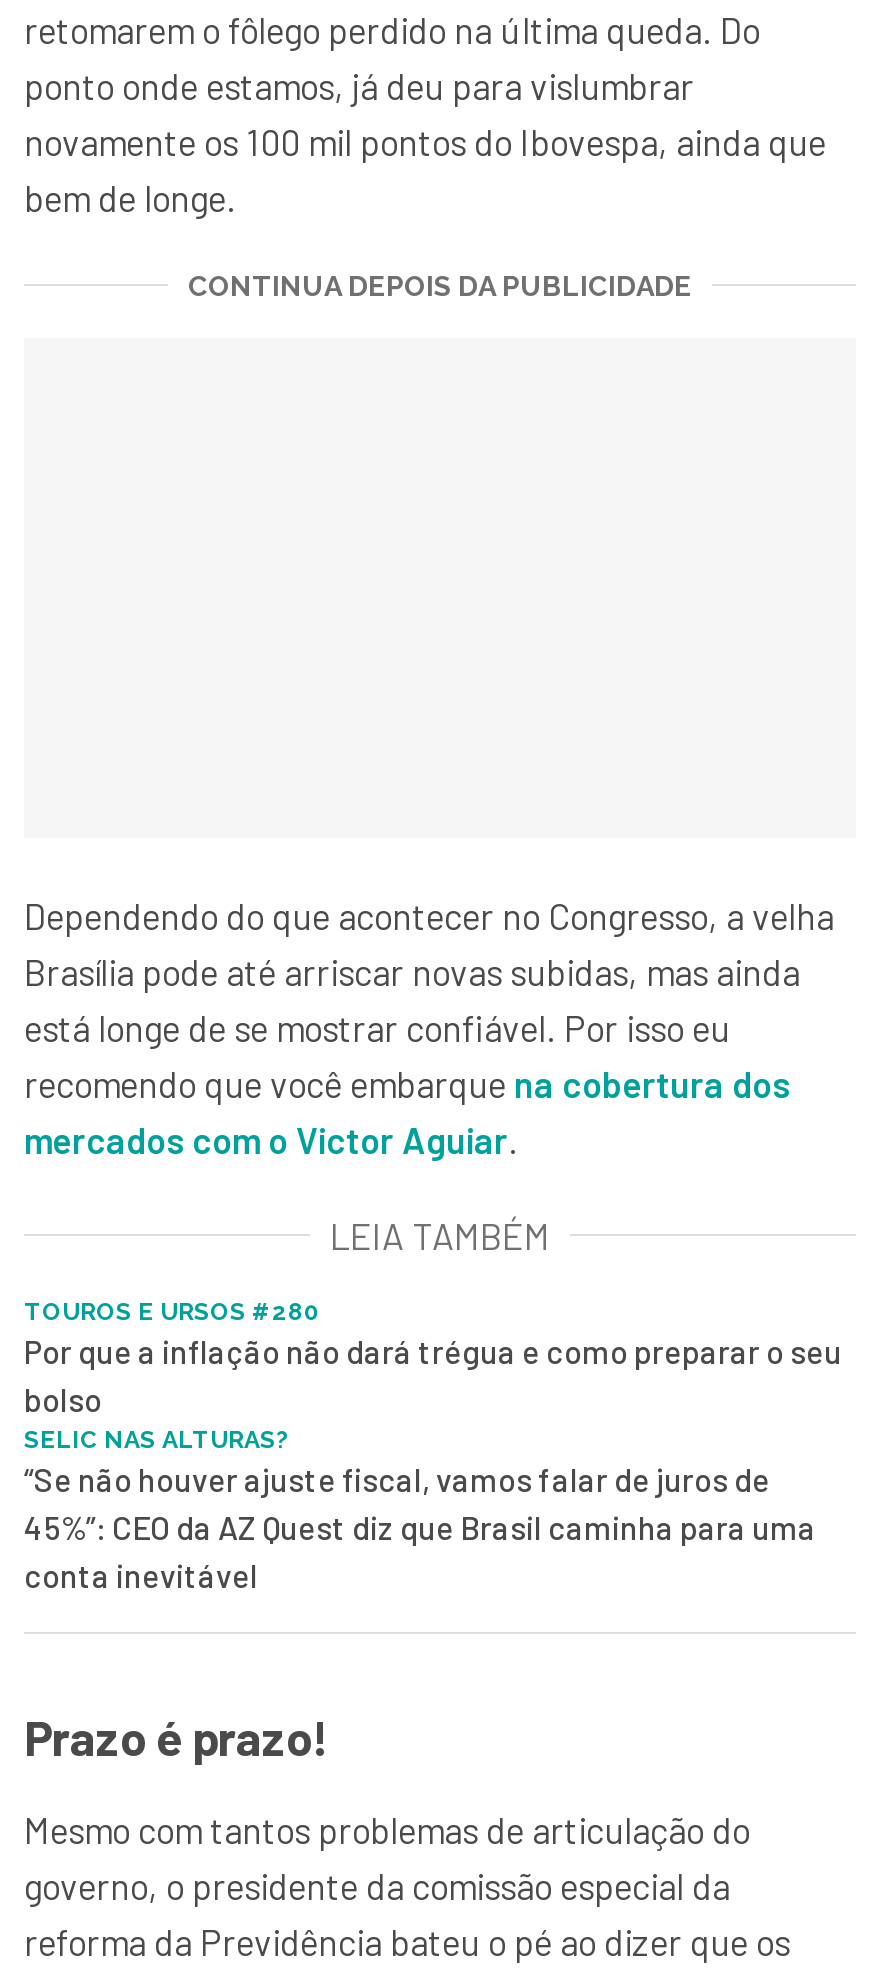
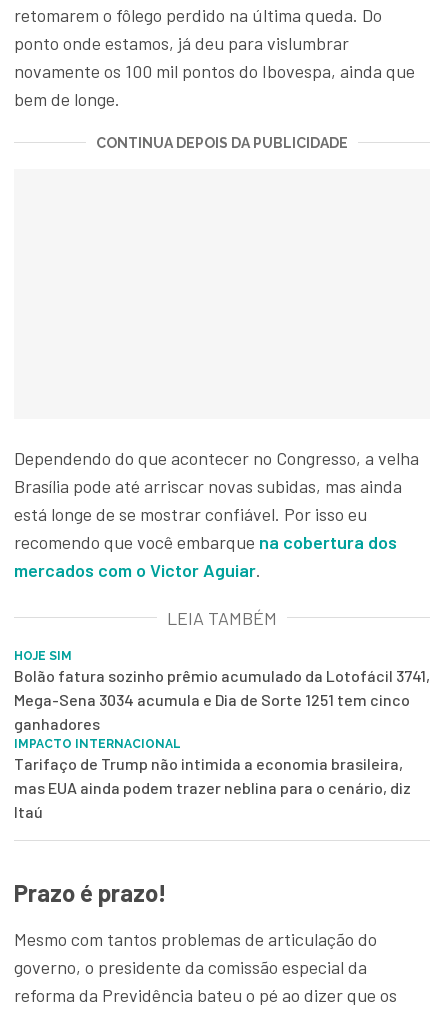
[24,1298,842,1594] TOUROS E URSOS #280 | Por que a inflação não dará trégua e como preparar o seu | bolso | SELIC NAS ALTURAS? | “Se não houver ajuste fiscal, vamos falar de juros de | 45%”: CEO da AZ Quest diz que Brasil caminha para uma | conta inevitável -> [14,649,430,821] HOJE SIM | Bolão fatura sozinho prêmio acumulado da Lotofácil 3741, | Mega-Sena 3034 acumula e Dia de Sorte 1251 tem cinco | ganhadores | IMPACTO INTERNACIONAL | Tarifaço de Trump não intimida a economia brasileira, | mas EUA ainda podem trazer neblina para o cenário, diz | Itaú

